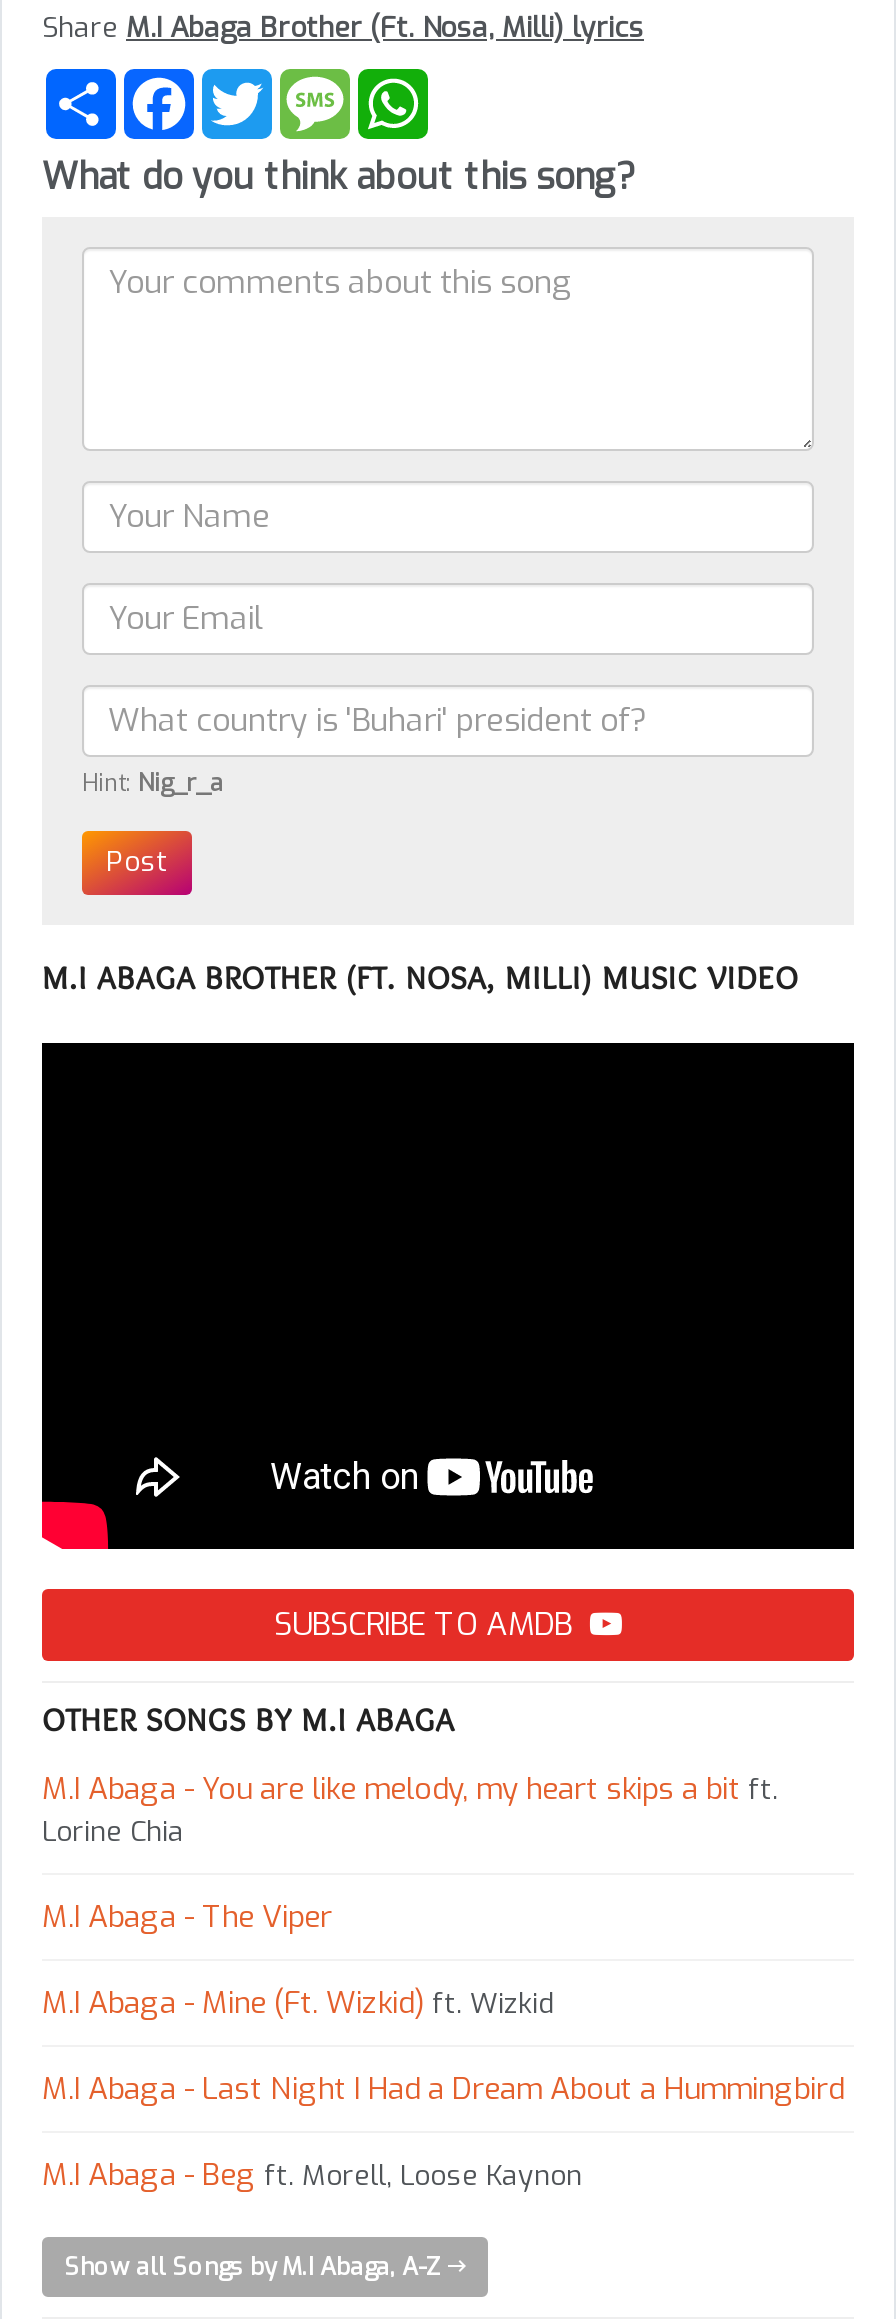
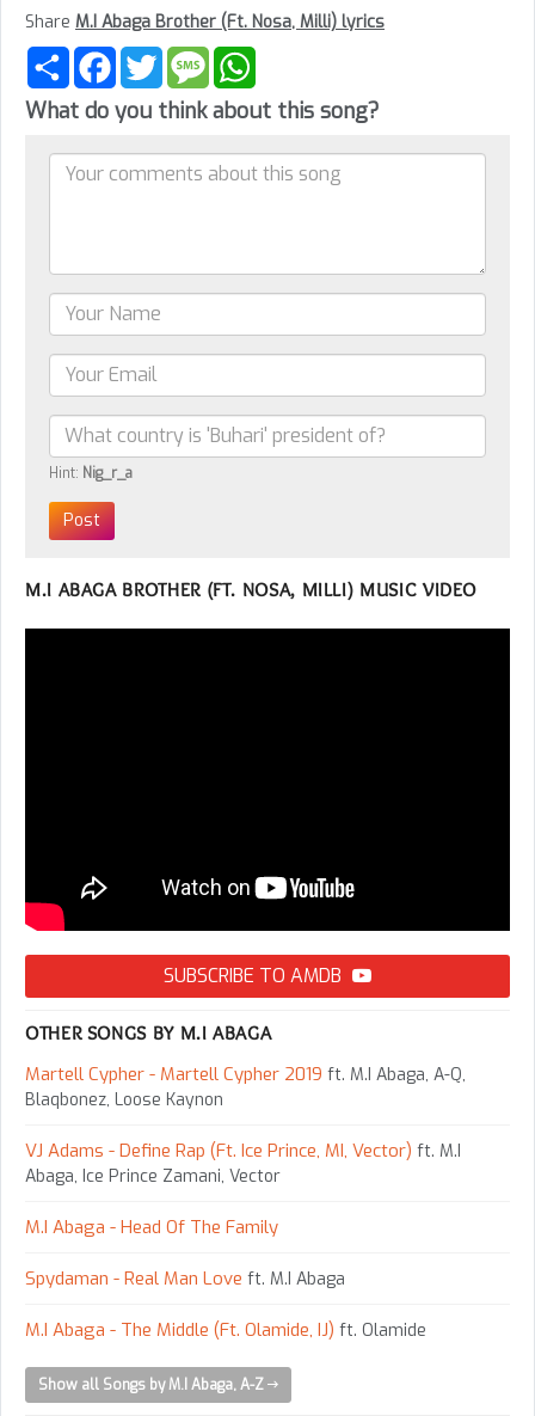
[42,1770,778,1852] M.I Abaga - You are like melody, my heart skips a bit ft. | Lorine Chia -> [25,1063,466,1112] Martell Cypher - Martell Cypher 2019 ft. M.I Abaga, A-Q, | Blaqbonez, Loose Kaynon
[42,1898,332,1938] M.I Abaga - The Viper -> [25,1139,461,1188] VJ Adams - Define Rap (Ft. Ice Prince, MI, Vector) ft. M.I | Abaga, Ice Prince Zamani, Vector
[42,1984,554,2024] M.I Abaga - Mine (Ft. Wizkid) ft. Wizkid -> [25,1216,278,1240] M.I Abaga - Head Of The Family
[42,2070,844,2110] M.I Abaga - Last Night I Had a Dream About a Hummingbird -> [25,1267,345,1291] Spydaman - Real Man Love ft. M.I Abaga
[42,2156,582,2196] M.I Abaga - Beg ft. Morell, Loose Kaynon -> [25,1318,426,1342] M.I Abaga - The Middle (Ft. Olamide, IJ) ft. Olamide

